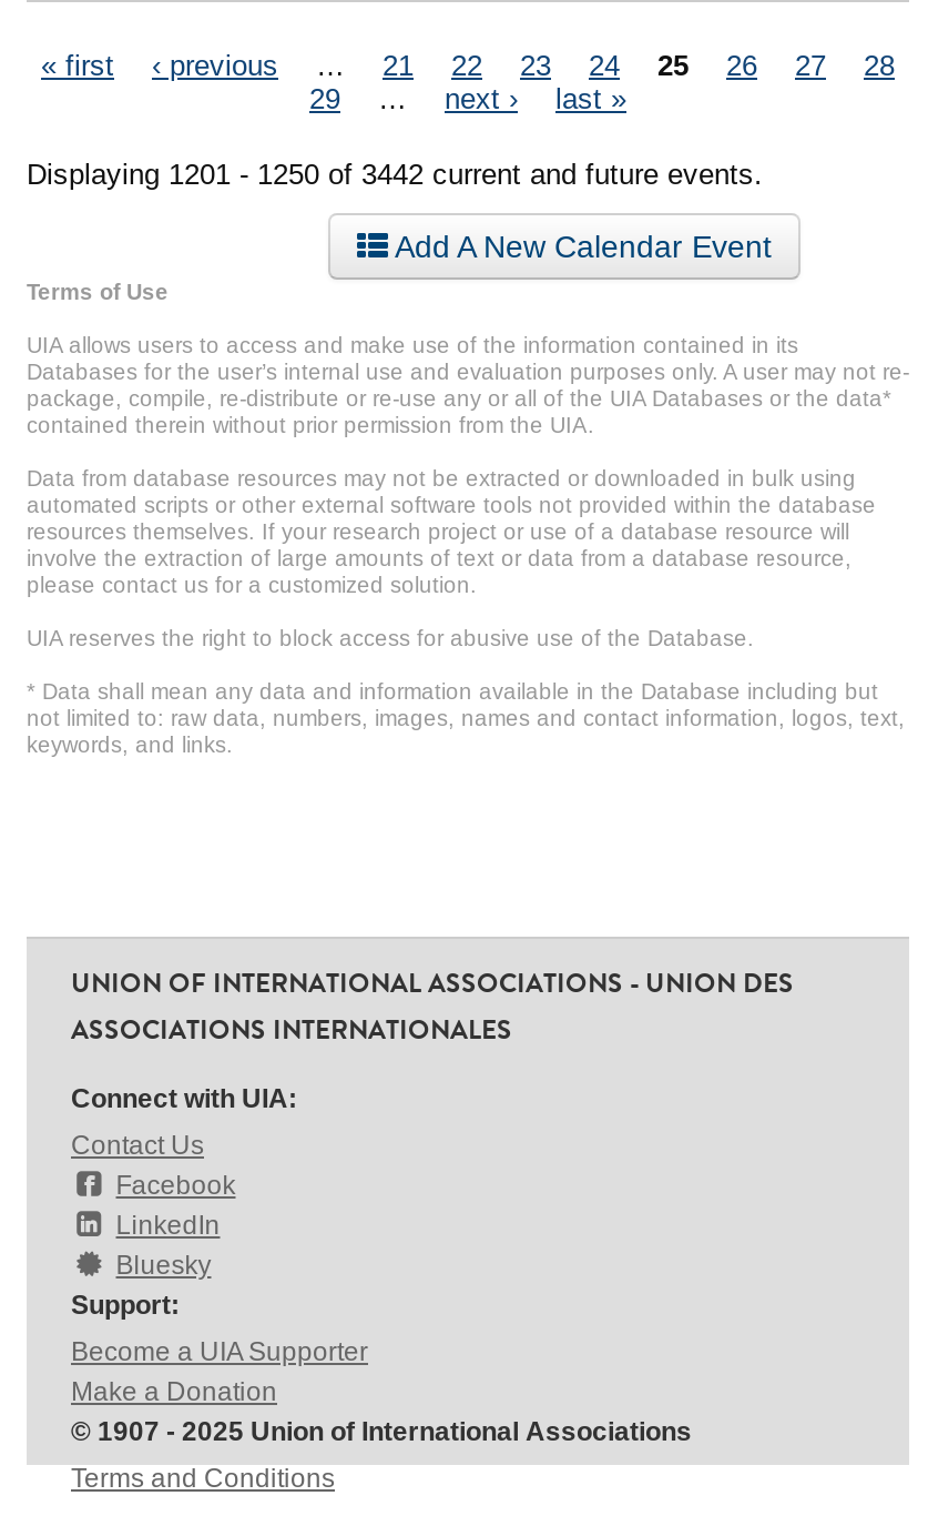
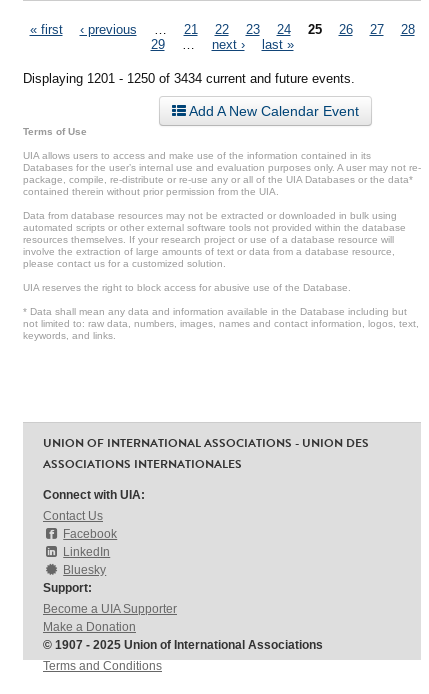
[27,158,763,191] Displaying 1201 - 1250 of 3442 current and future events. -> [23,71,355,86] Displaying 1201 - 1250 of 3434 current and future events.

